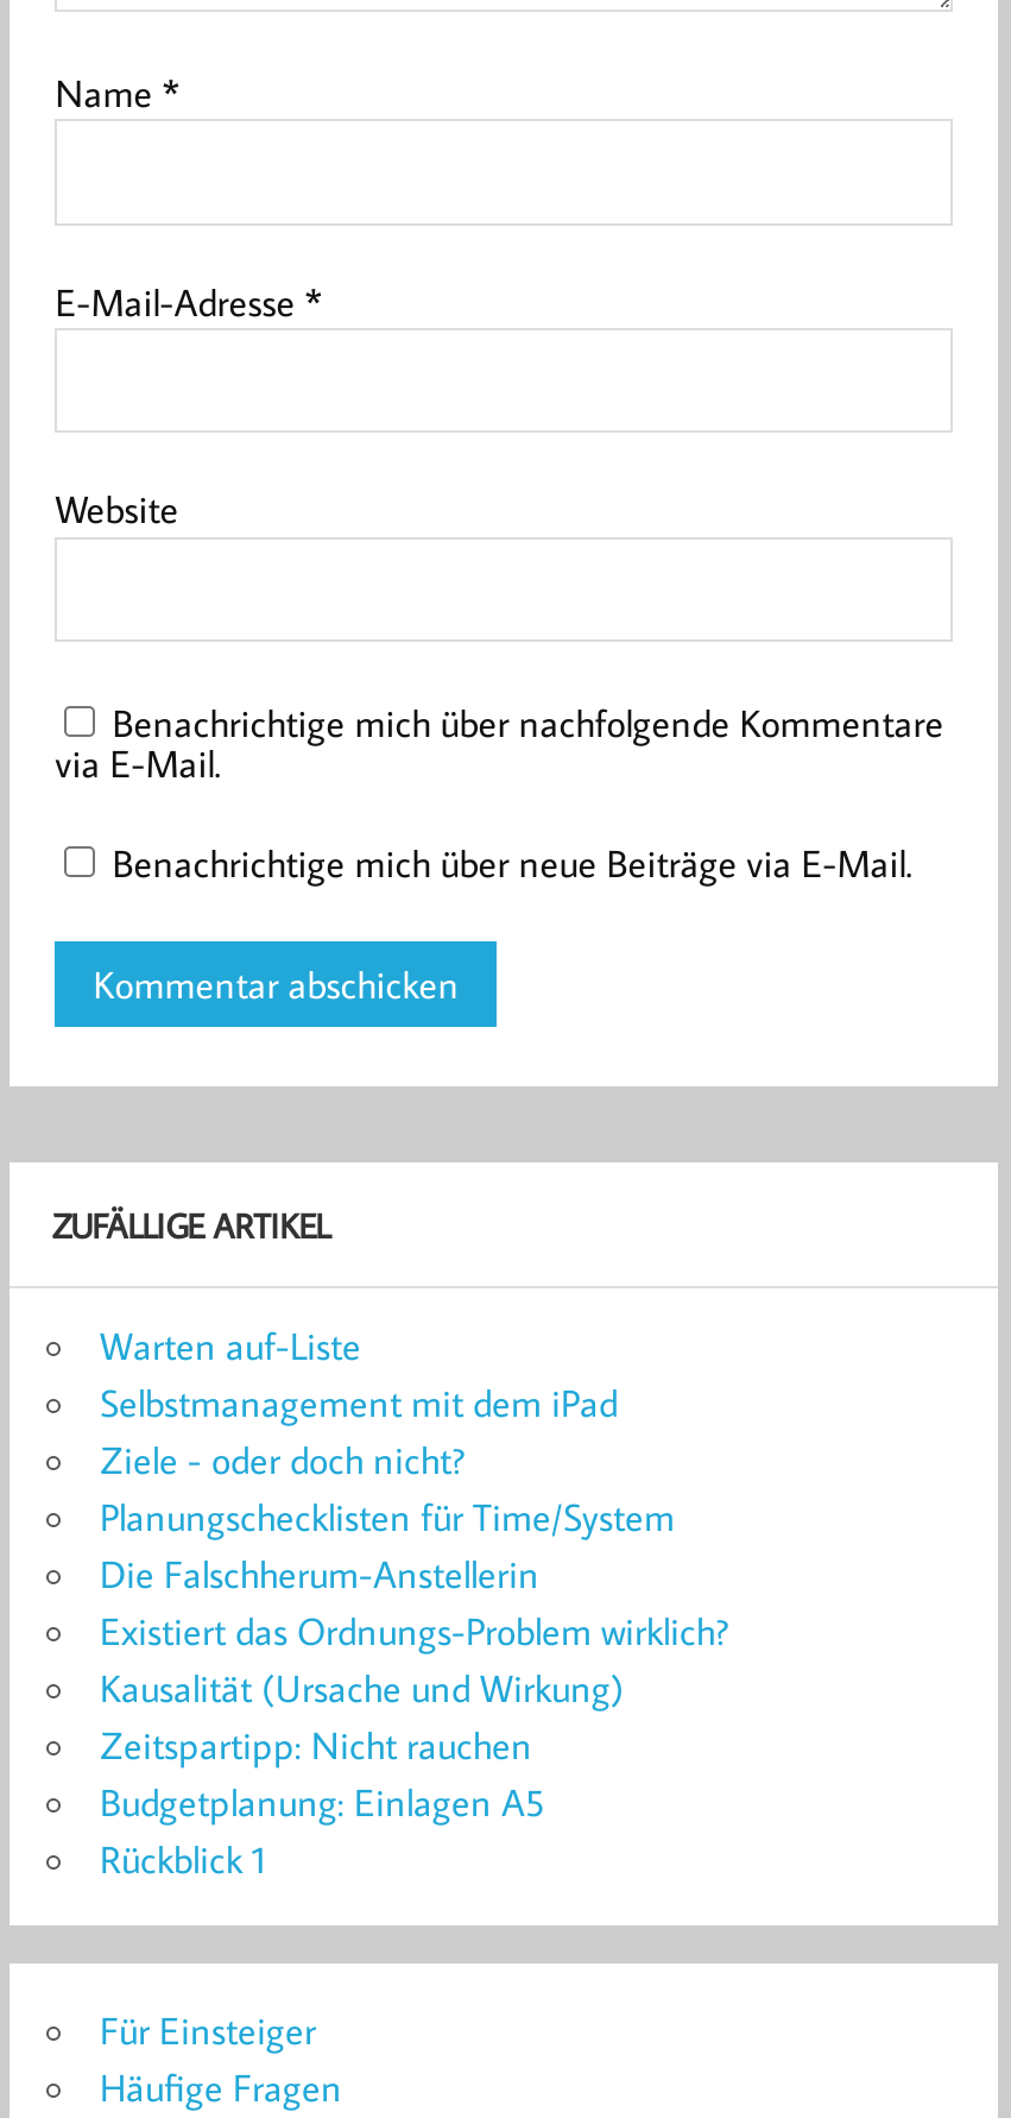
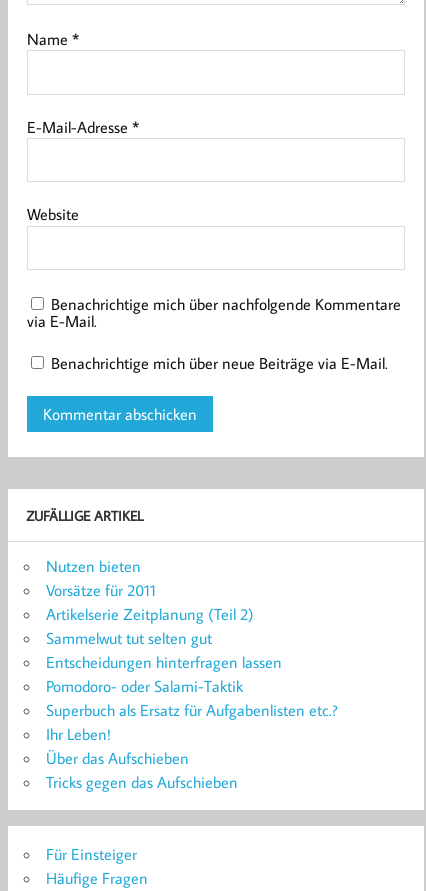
[100,1323,729,1884] Warten auf-Liste | Selbstmanagement mit dem iPad | Ziele - oder doch nicht? | Planungschecklisten für Time/System | Die Falschherum-Anstellerin | Existiert das Ordnungs-Problem wirklich? | Kausalität (Ursache und Wirkung) | Zeitspartipp: Nicht rauchen | Budgetplanung: Einlagen A5 | Rückblick 1 -> [46,556,338,792] Nutzen bieten | Vorsätze für 2011 | Artikelserie Zeitplanung (Teil 2) | Sammelwut tut selten gut | Entscheidungen hinterfragen lassen | Pomodoro- oder Salami-Taktik | Superbuch als Ersatz für Aufgabenlisten etc.? | Ihr Leben! | Über das Aufschieben | Tricks gegen das Aufschieben

